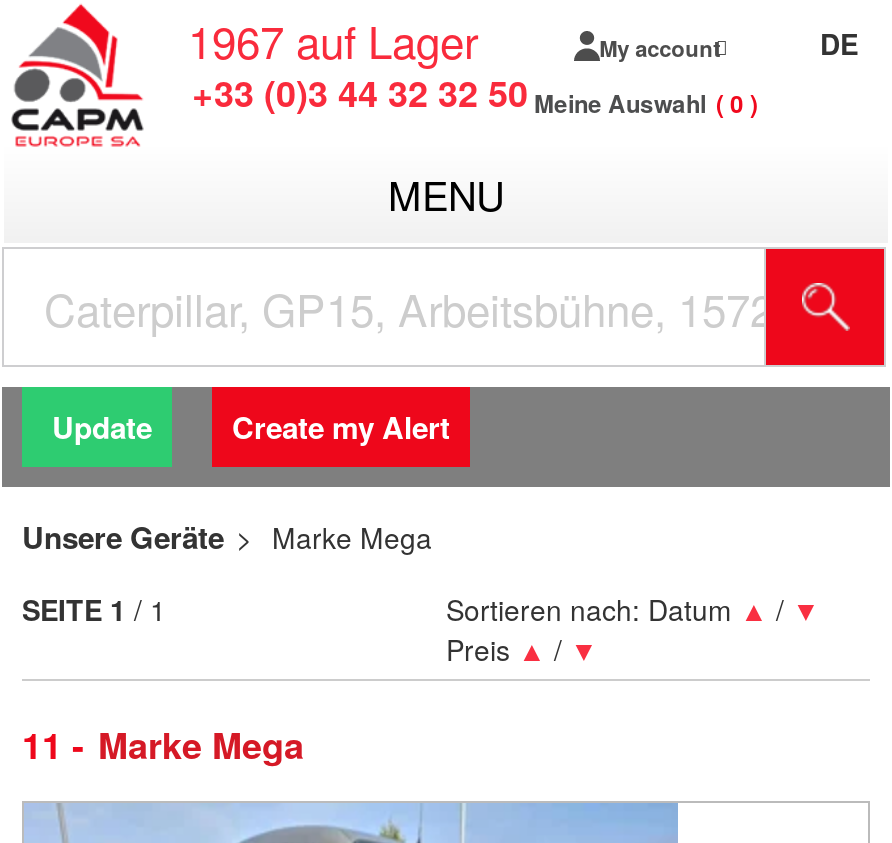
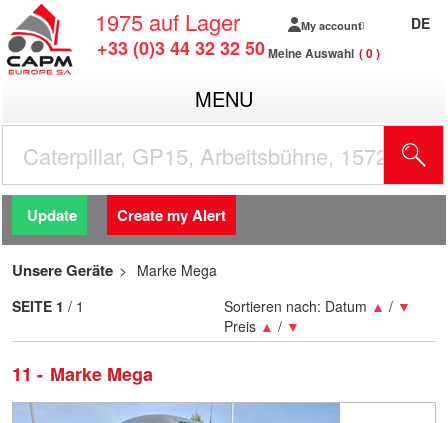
[188,9,478,71] 1967 auf Lager -> [95,6,240,37] 1975 auf Lager

